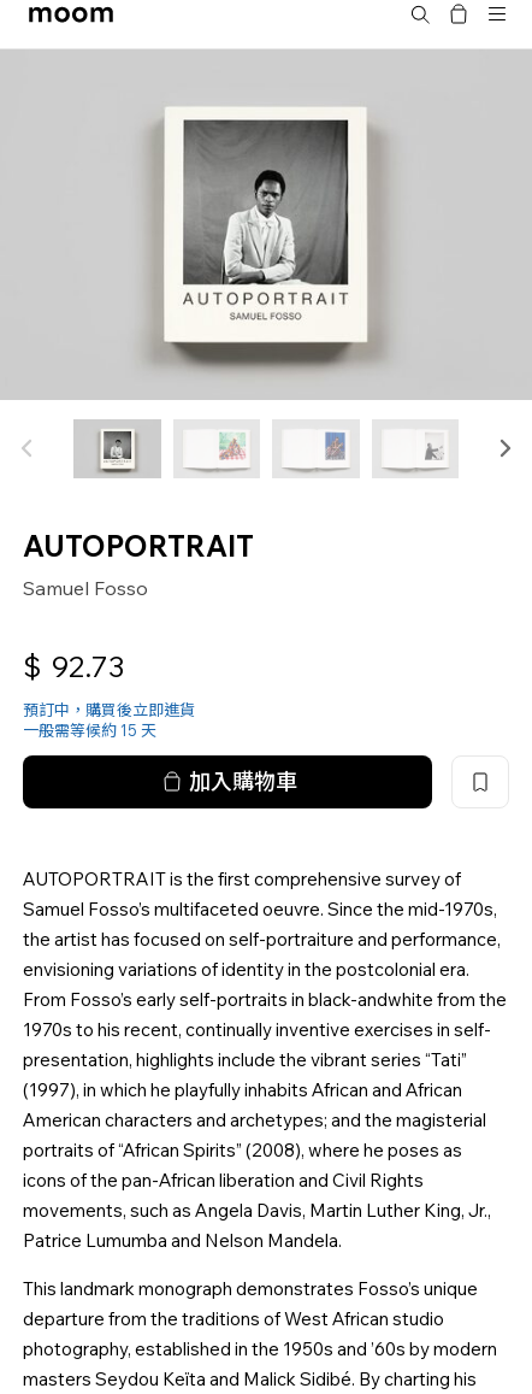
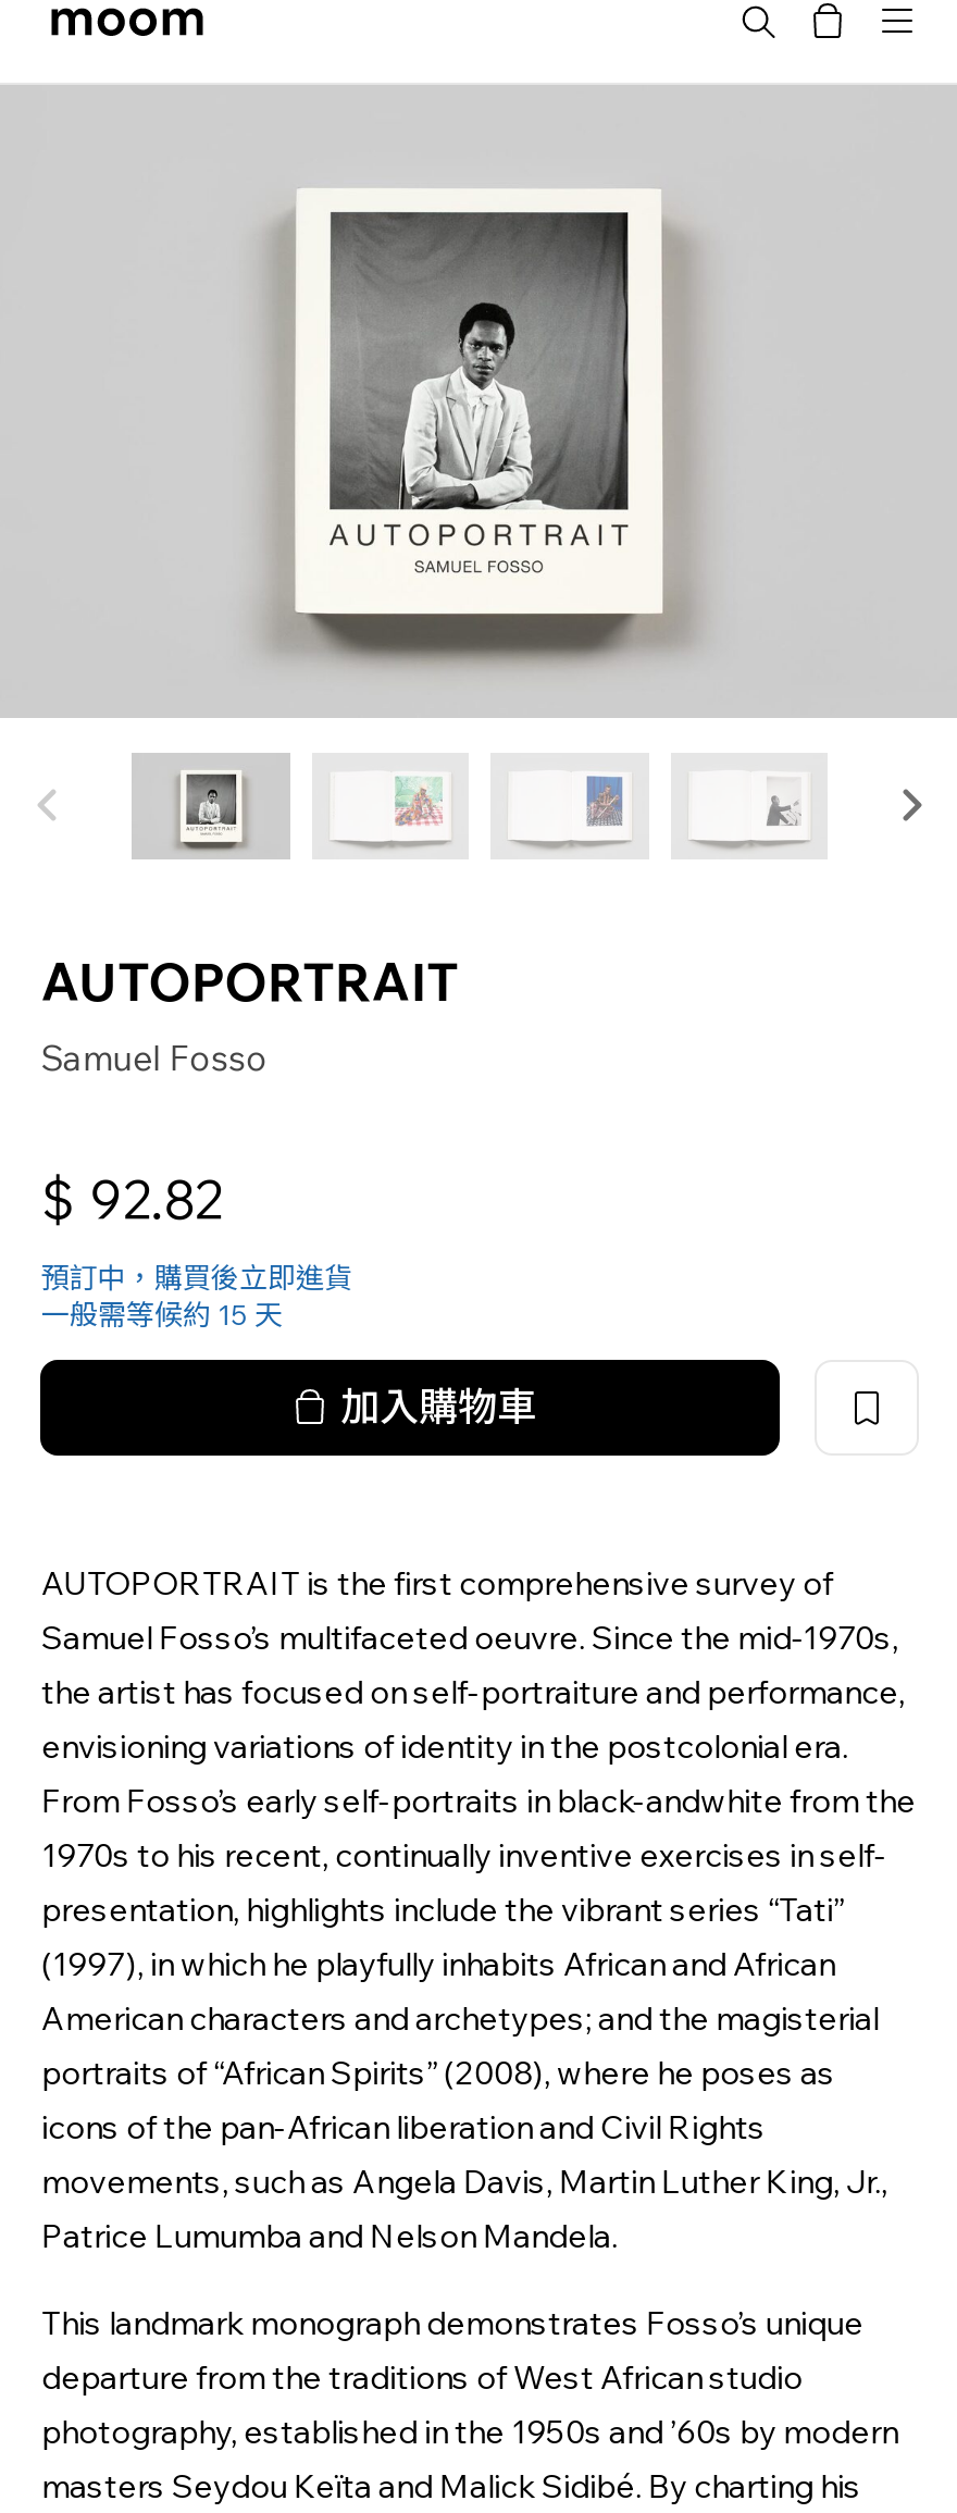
[23,648,123,684] $ 92.73 -> [41,1165,222,1230] $ 92.82

